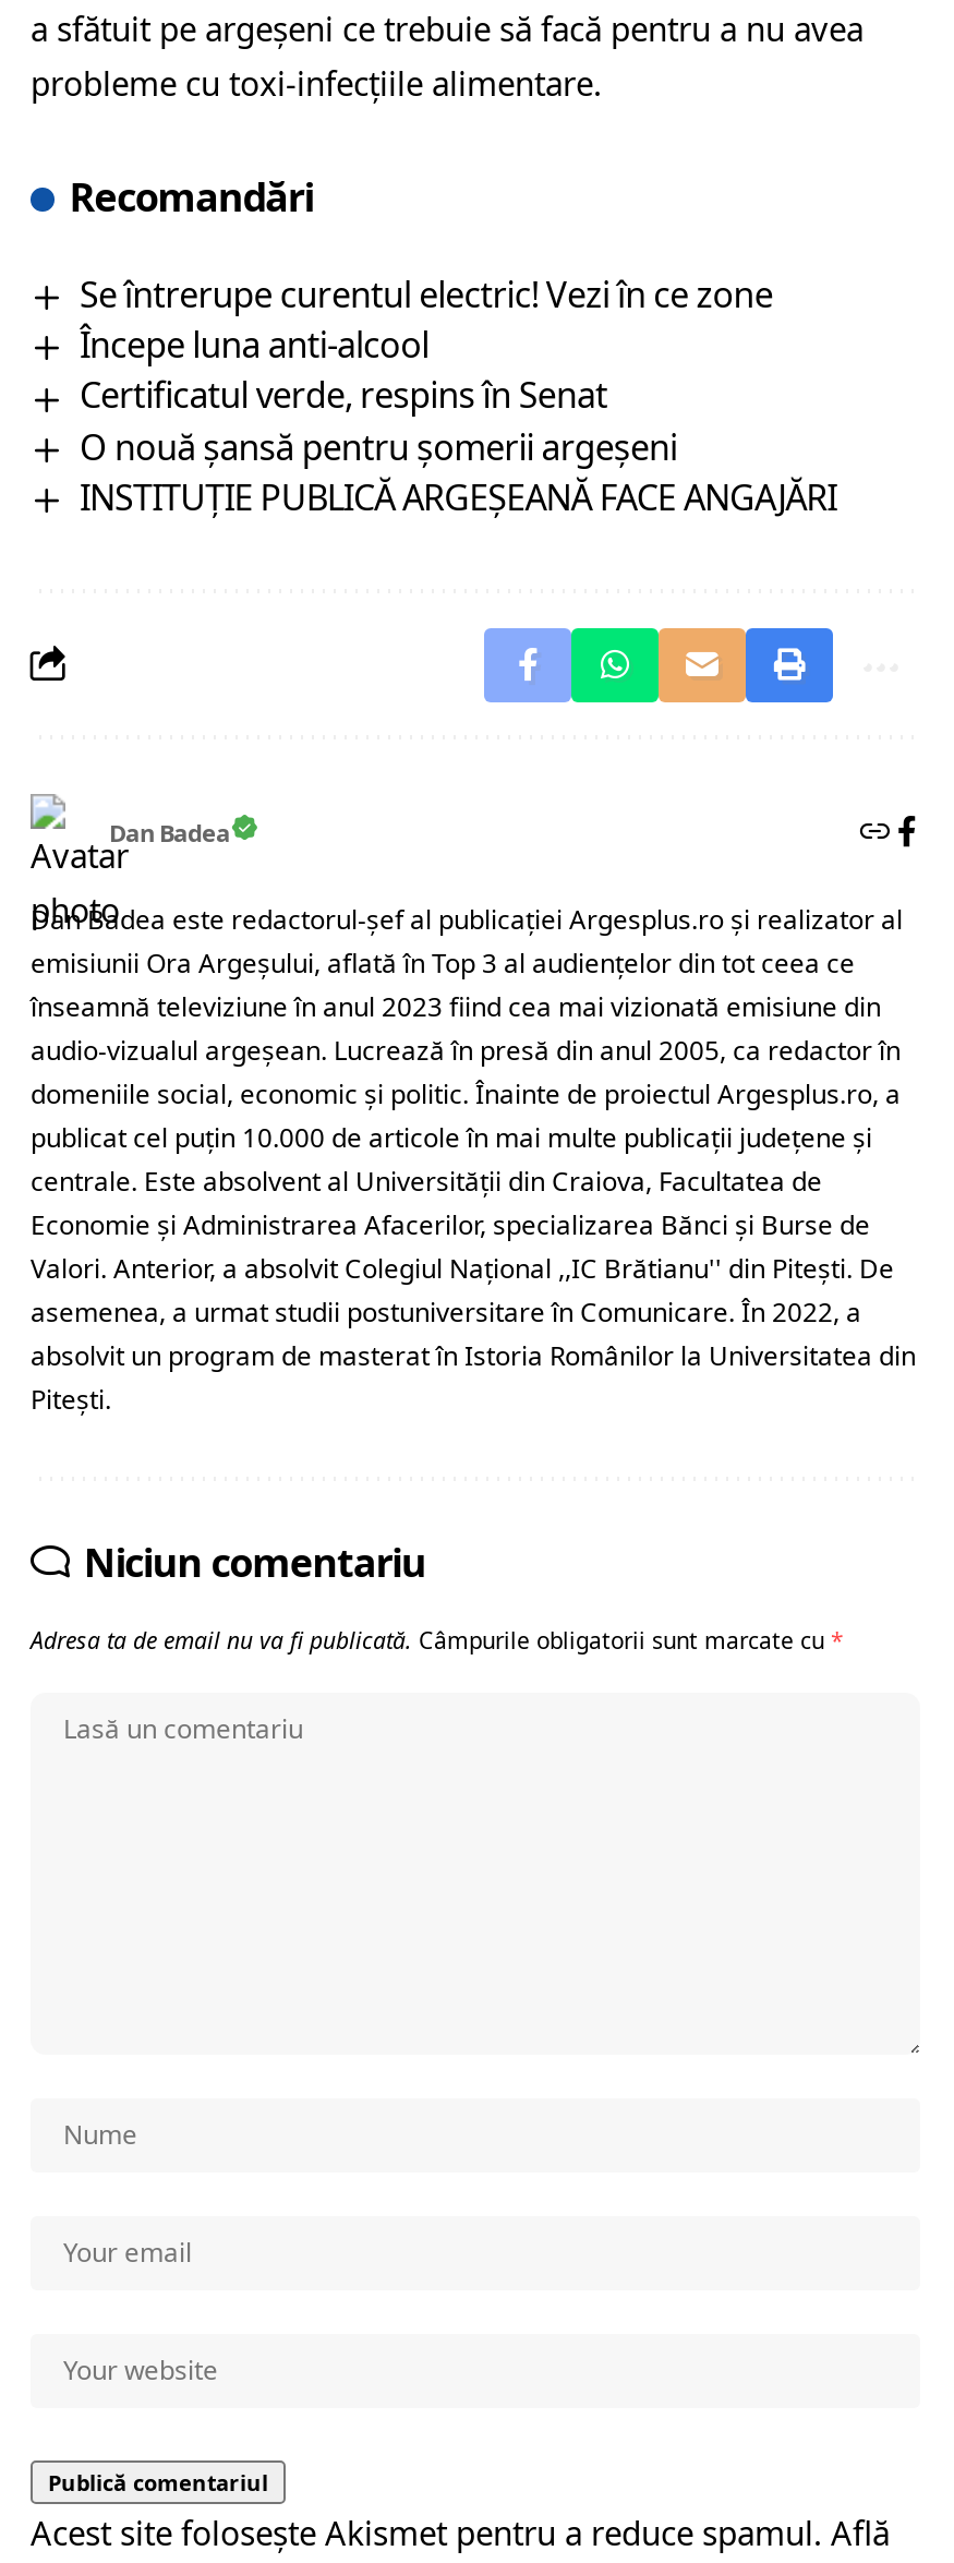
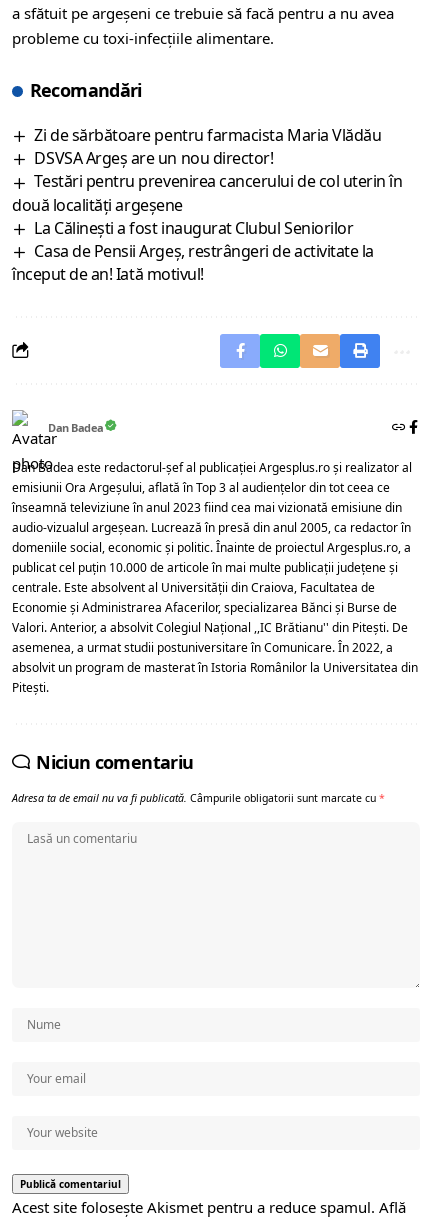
[80,270,837,521] Se întrerupe curentul electric! Vezi în ce zone | Începe luna anti-alcool | Certificatul verde, respins în Senat | O nouă şansă pentru şomerii argeşeni | INSTITUȚIE PUBLICĂ ARGEȘEANĂ FACE ANGAJĂRI -> [12,124,402,285] Zi de sărbătoare pentru farmacista Maria Vlădău | DSVSA Argeș are un nou director! | Testări pentru prevenirea cancerului de col uterin în | două localități argeșene | La Călinești a fost inaugurat Clubul Seniorilor | Casa de Pensii Argeș, restrângeri de activitate la | început de an! Iată motivul!

